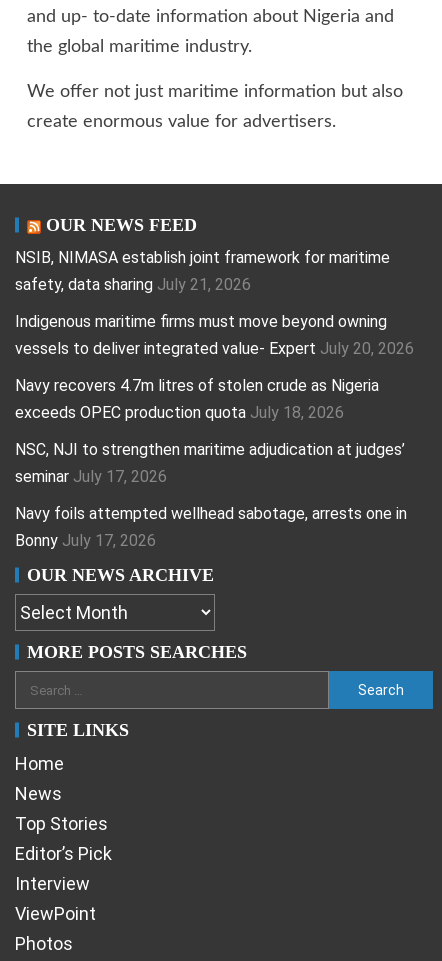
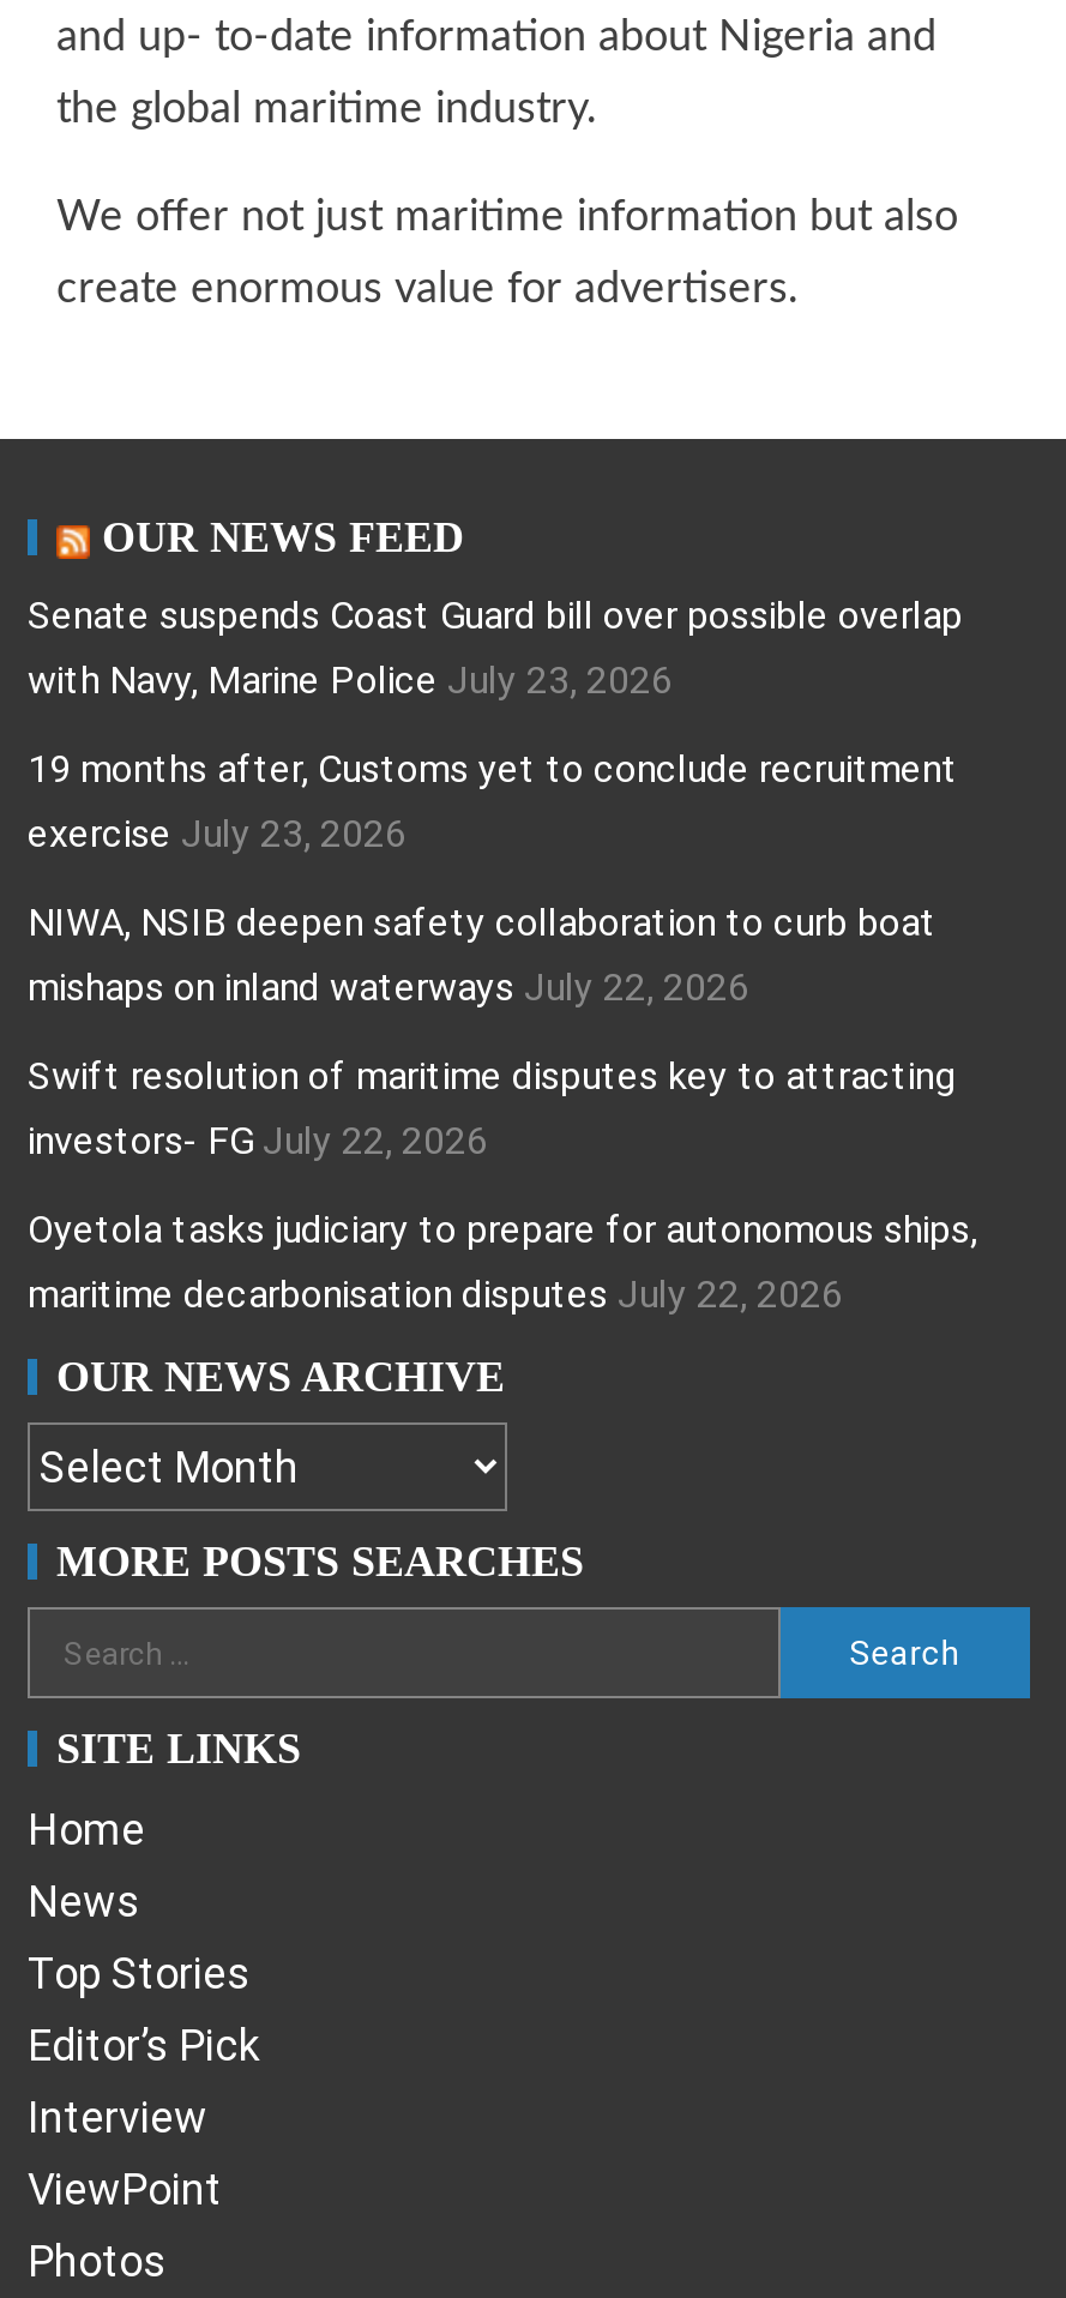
[15,248,390,294] NSIB, NIMASA establish joint framework for maritime | safety, data sharing July 21, 2026 -> [28,594,963,704] Senate suspends Coast Guard bill over possible overlap | with Navy, Marine Police July 23, 2026
[15,312,414,358] Indigenous maritime firms must move beyond owning | vessels to deliver integrated value- Expert July 20, 2026 -> [28,747,958,858] 19 months after, Customs yet to conclude recruitment | exercise July 23, 2026
[15,376,379,422] Navy recovers 4.7m litres of stolen crude as Nigeria | exceeds OPEC production quota July 18, 2026 -> [28,901,936,1011] NIWA, NSIB deepen safety collaboration to curb boat | mishaps on inland waterways July 22, 2026
[15,440,405,486] NSC, NJI to strengthen maritime adjudication at judges’ | seminar July 17, 2026 -> [28,1054,956,1165] Swift resolution of maritime disputes key to attracting | investors- FG July 22, 2026
[15,504,407,550] Navy foils attempted wellhead sabotage, arrests one in | Bonny July 17, 2026 -> [28,1208,977,1318] Oyetola tasks judiciary to prepare for autonomous ships, | maritime decarbonisation disputes July 22, 2026

